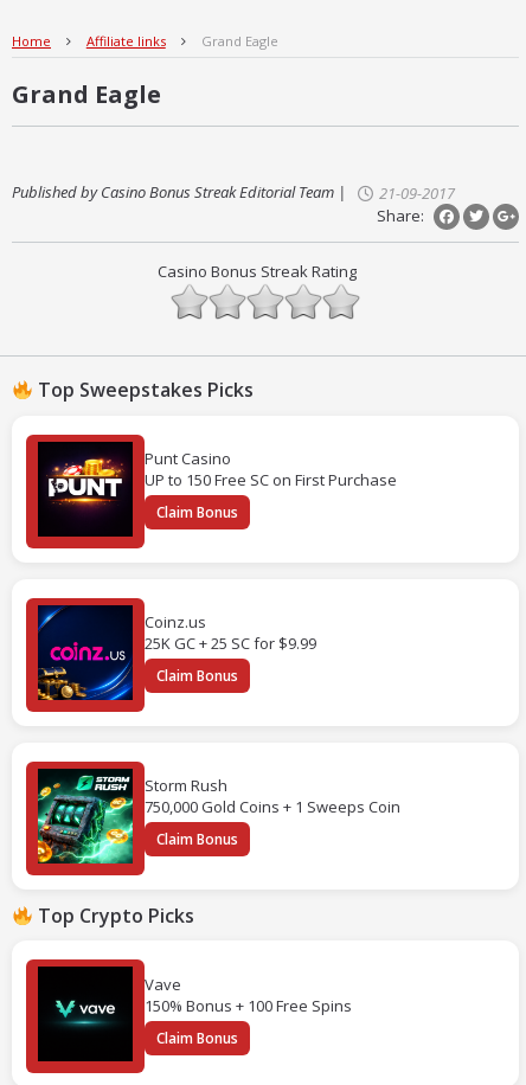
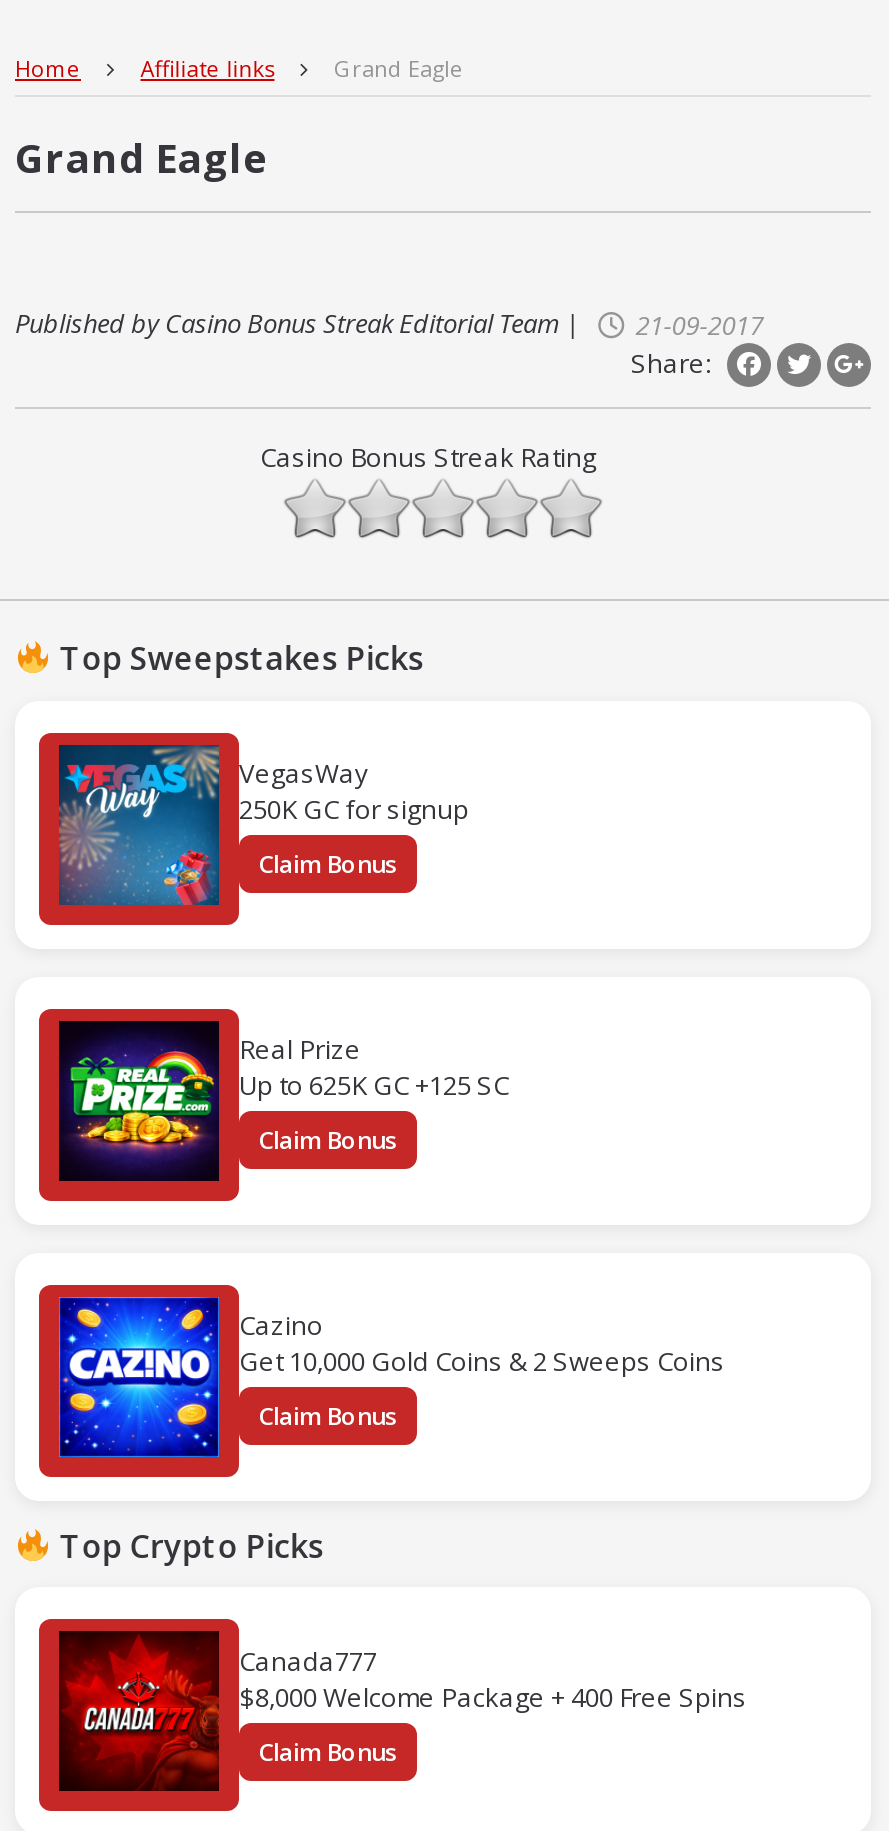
[37,441,397,538] [image] | Punt Casino | UP to 150 Free SC on First Purchase -> [59,743,469,907] [image] | VegasWay | 250K GC for signup
[38,605,316,701] [image] | Coinz.us | 25K GC + 25 SC for $9.99 -> [57,1021,509,1183] [image] | Real Prize | Up to 625K GC +125 SC
[37,768,400,865] [image] | Storm Rush | 750,000 Gold Coins + 1 Sweeps Coin -> [57,1295,725,1459] [image] | Cazino | Get 10,000 Gold Coins & 2 Sweeps Coins
[38,968,352,1060] [image] | Vave | 150% Bonus + 100 Free Spins -> [59,1631,747,1791] [image] | Canada777 | $8,000 Welcome Package + 400 Free Spins

